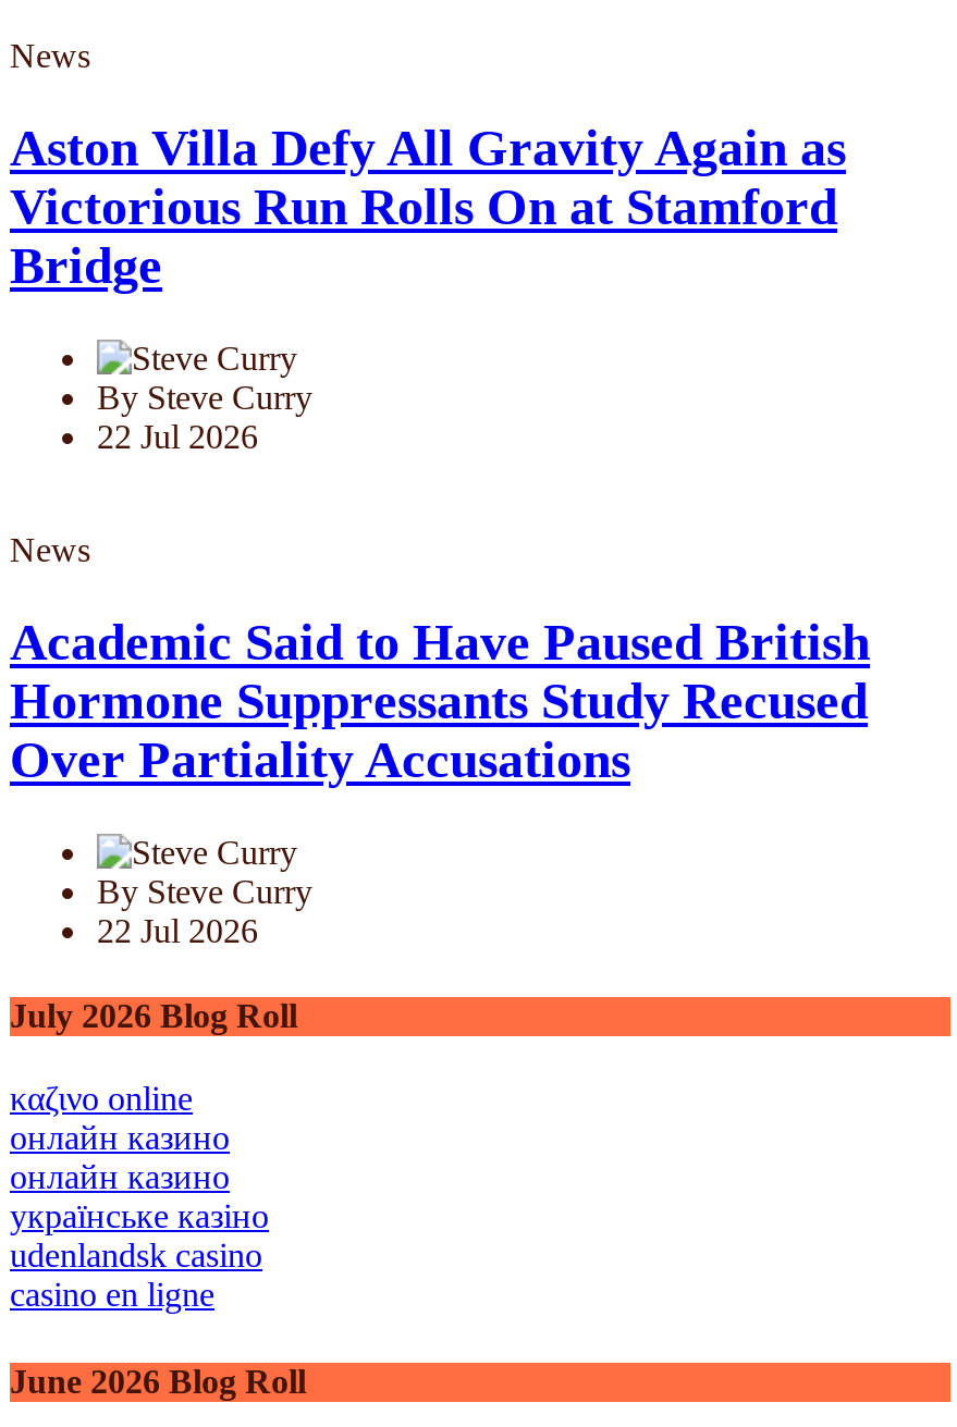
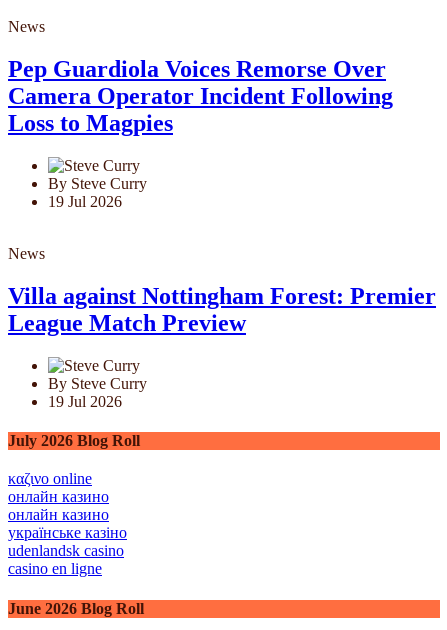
[10,120,846,294] Aston Villa Defy All Gravity Again as | Victorious Run Rolls On at Stamford | Bridge -> [8,56,393,136] Pep Guardiola Voices Remorse Over | Camera Operator Incident Following | Loss to Magpies
[97,418,258,455] 22 Jul 2026 -> [48,193,122,210] 19 Jul 2026
[10,614,870,788] Academic Said to Have Paused British | Hormone Suppressants Study Recused | Over Partiality Accusations -> [8,283,436,336] Villa against Nottingham Forest: Premier | League Match Preview
[97,912,258,949] 22 Jul 2026 -> [48,393,122,410] 19 Jul 2026

